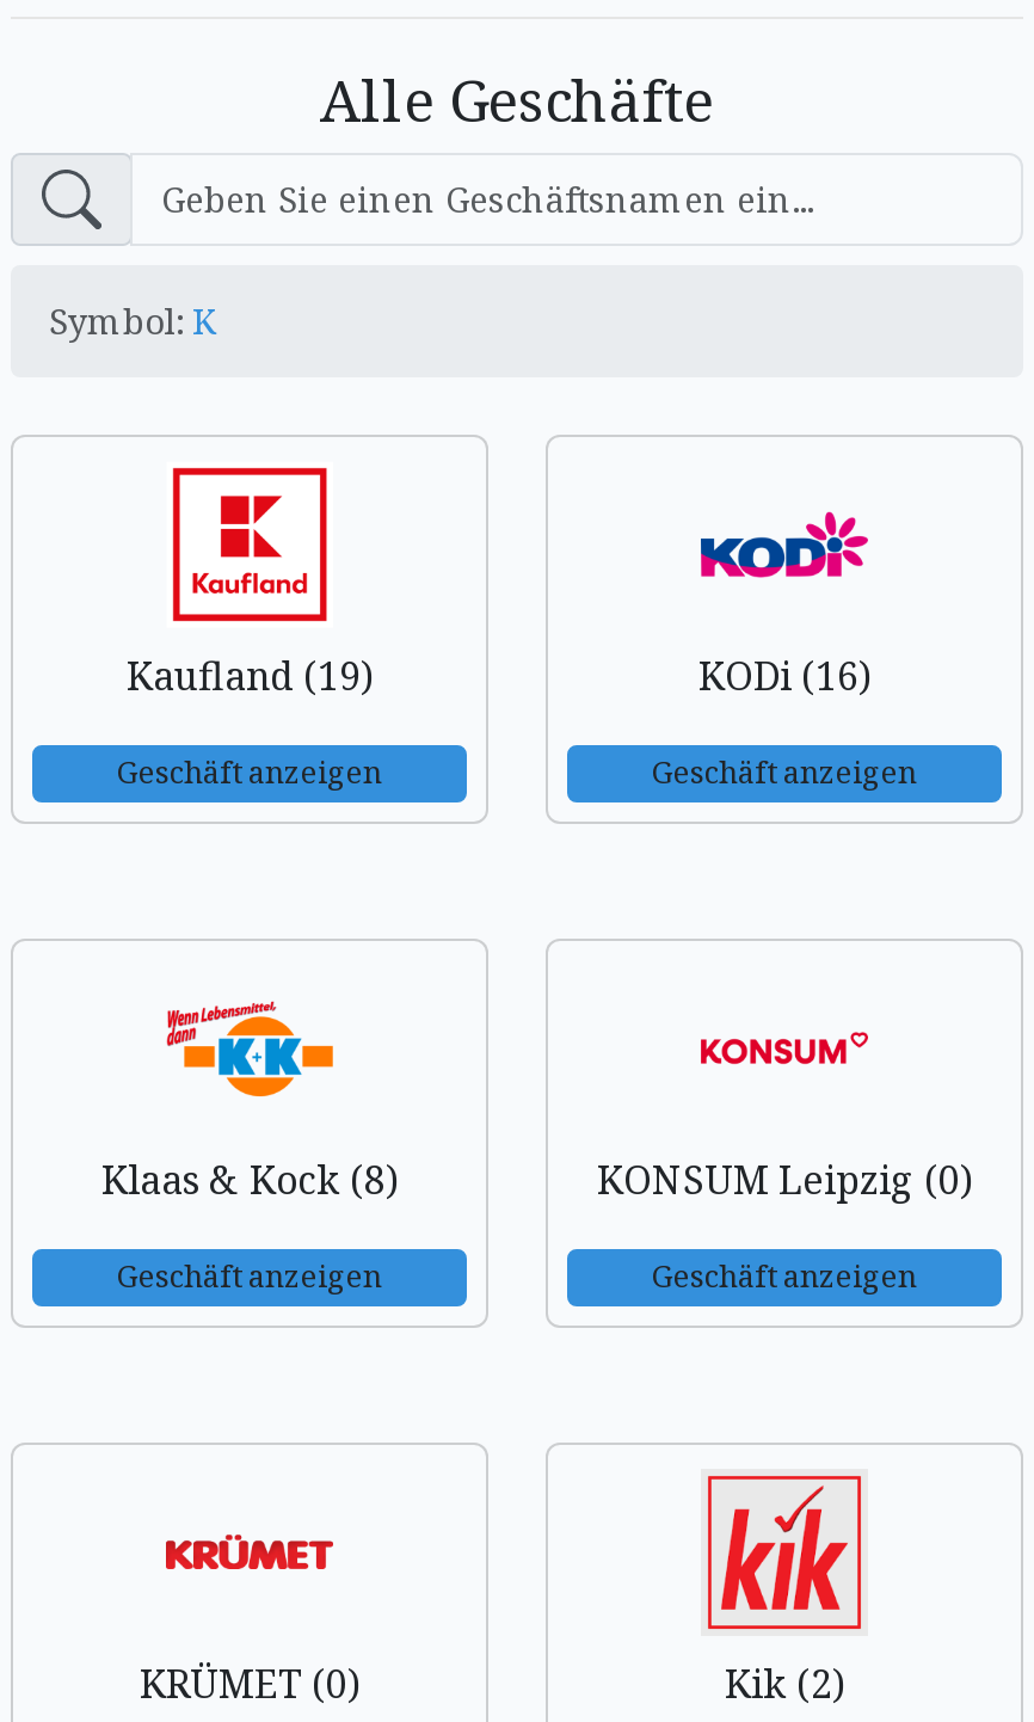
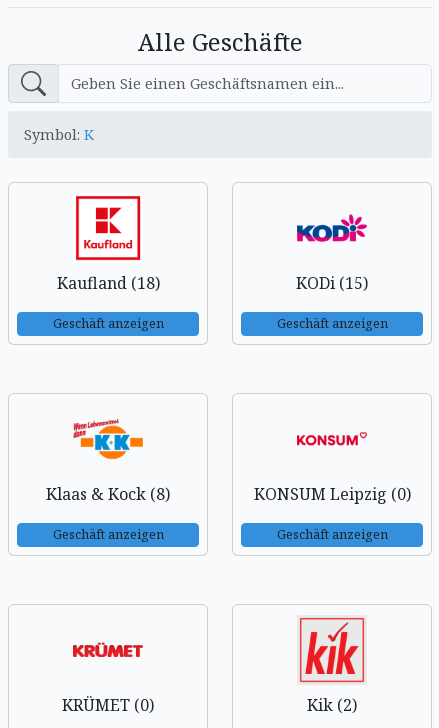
[127,650,373,702] Kaufland (19) -> [56,272,159,294] Kaufland (18)
[698,650,870,702] KODi (16) -> [296,272,368,294] KODi (15)

